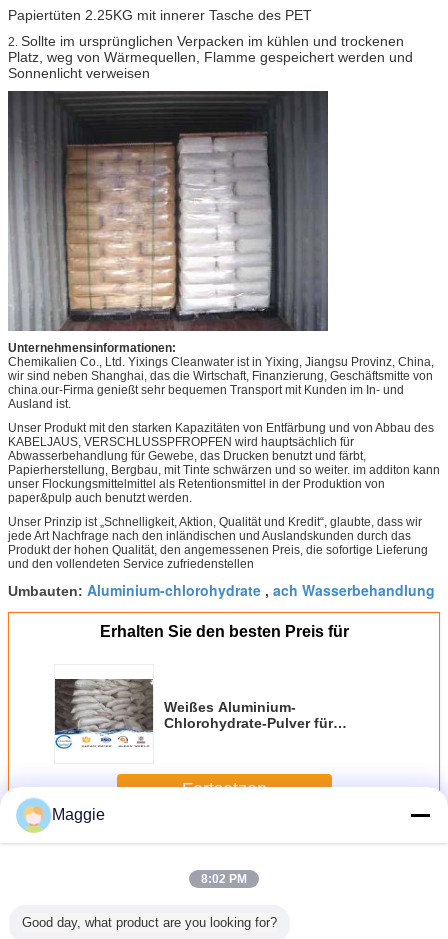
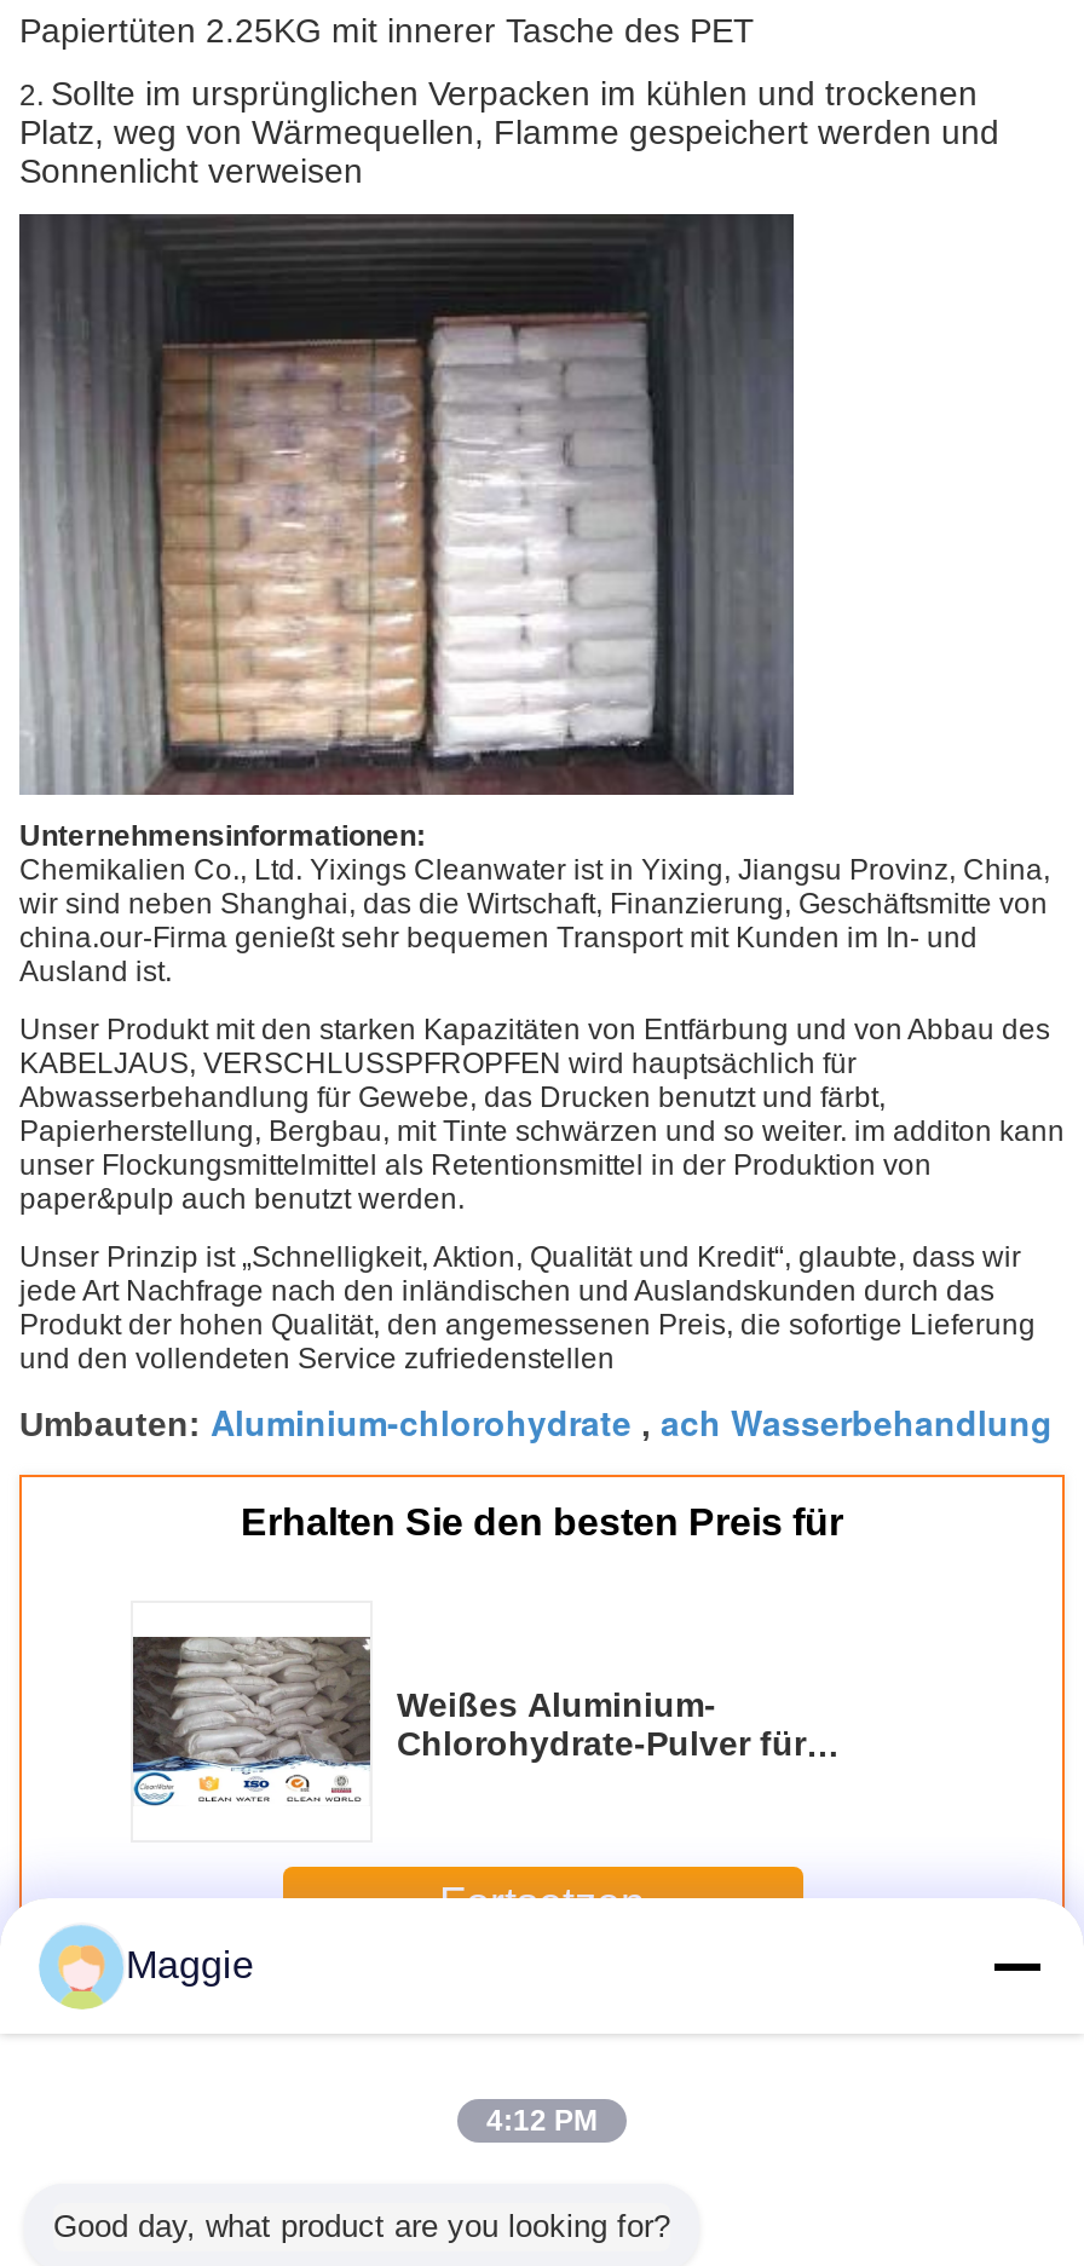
[201,872,247,886] 8:02 PM -> [486,2104,598,2138] 4:12 PM

